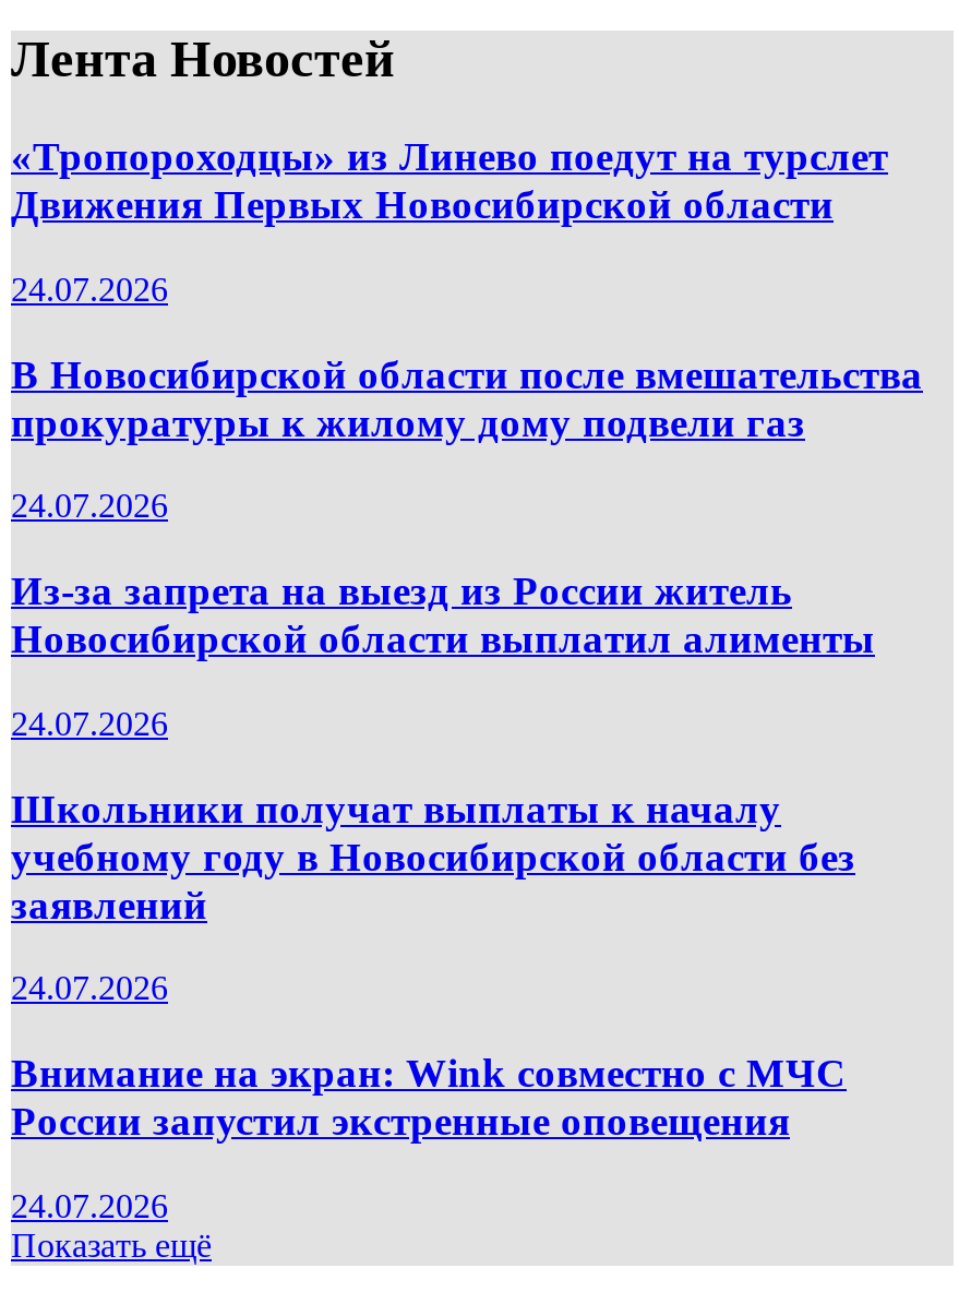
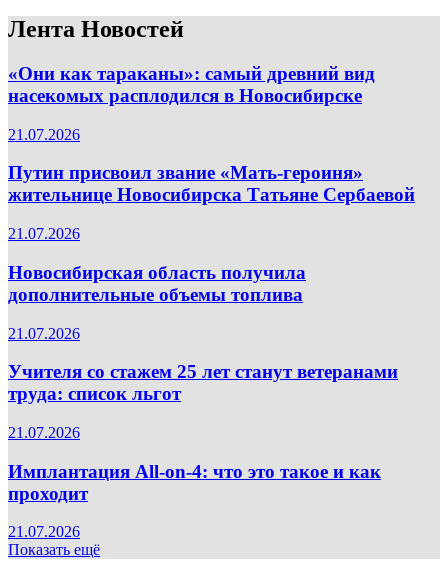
[11,134,888,228] «Тропороходцы» из Линево поедут на турслет | Движения Первых Новосибирской области -> [8,63,375,106] «Они как тараканы»: самый древний вид | насекомых расплодился в Новосибирске
[11,271,168,308] 24.07.2026 -> [8,126,80,143] 21.07.2026
[11,351,923,445] В Новосибирской области после вмешательства | прокуратуры к жилому дому подвели газ -> [8,162,415,205] Путин присвоил звание «Мать-героиня» | жительнице Новосибирска Татьяне Сербаевой
[11,488,168,525] 24.07.2026 -> [8,225,80,242] 21.07.2026
[11,568,875,662] Из-за запрета на выезд из России житель | Новосибирской области выплатил алименты -> [8,262,306,305] Новосибирская область получила | дополнительные объемы топлива
[11,705,168,742] 24.07.2026 -> [8,324,80,341] 21.07.2026
[11,785,855,927] Школьники получат выплаты к началу | учебному году в Новосибирской области без | заявлений -> [8,361,398,404] Учителя со стажем 25 лет станут ветеранами | труда: список льгот
[11,970,168,1007] 24.07.2026 -> [8,424,80,441] 21.07.2026
[11,1050,847,1144] Внимание на экран: Wink совместно с МЧС | России запустил экстренные оповещения -> [8,461,381,504] Имплантация All-on-4: что это такое и как | проходит
[11,1187,168,1224] 24.07.2026 -> [8,523,80,540] 21.07.2026

